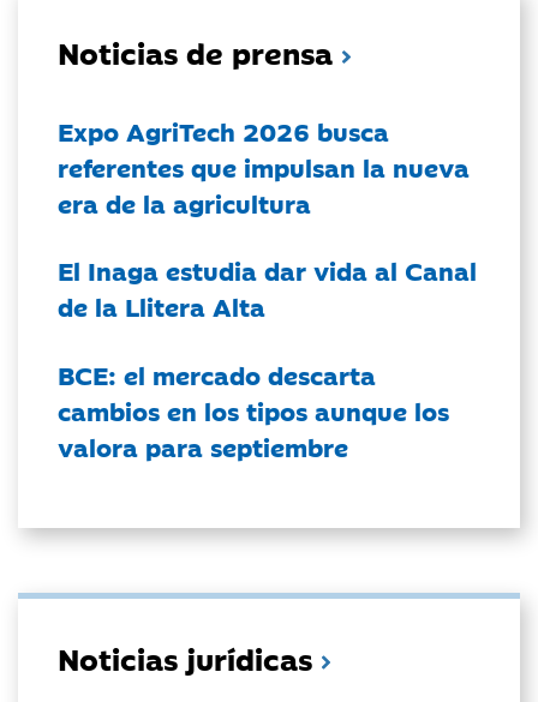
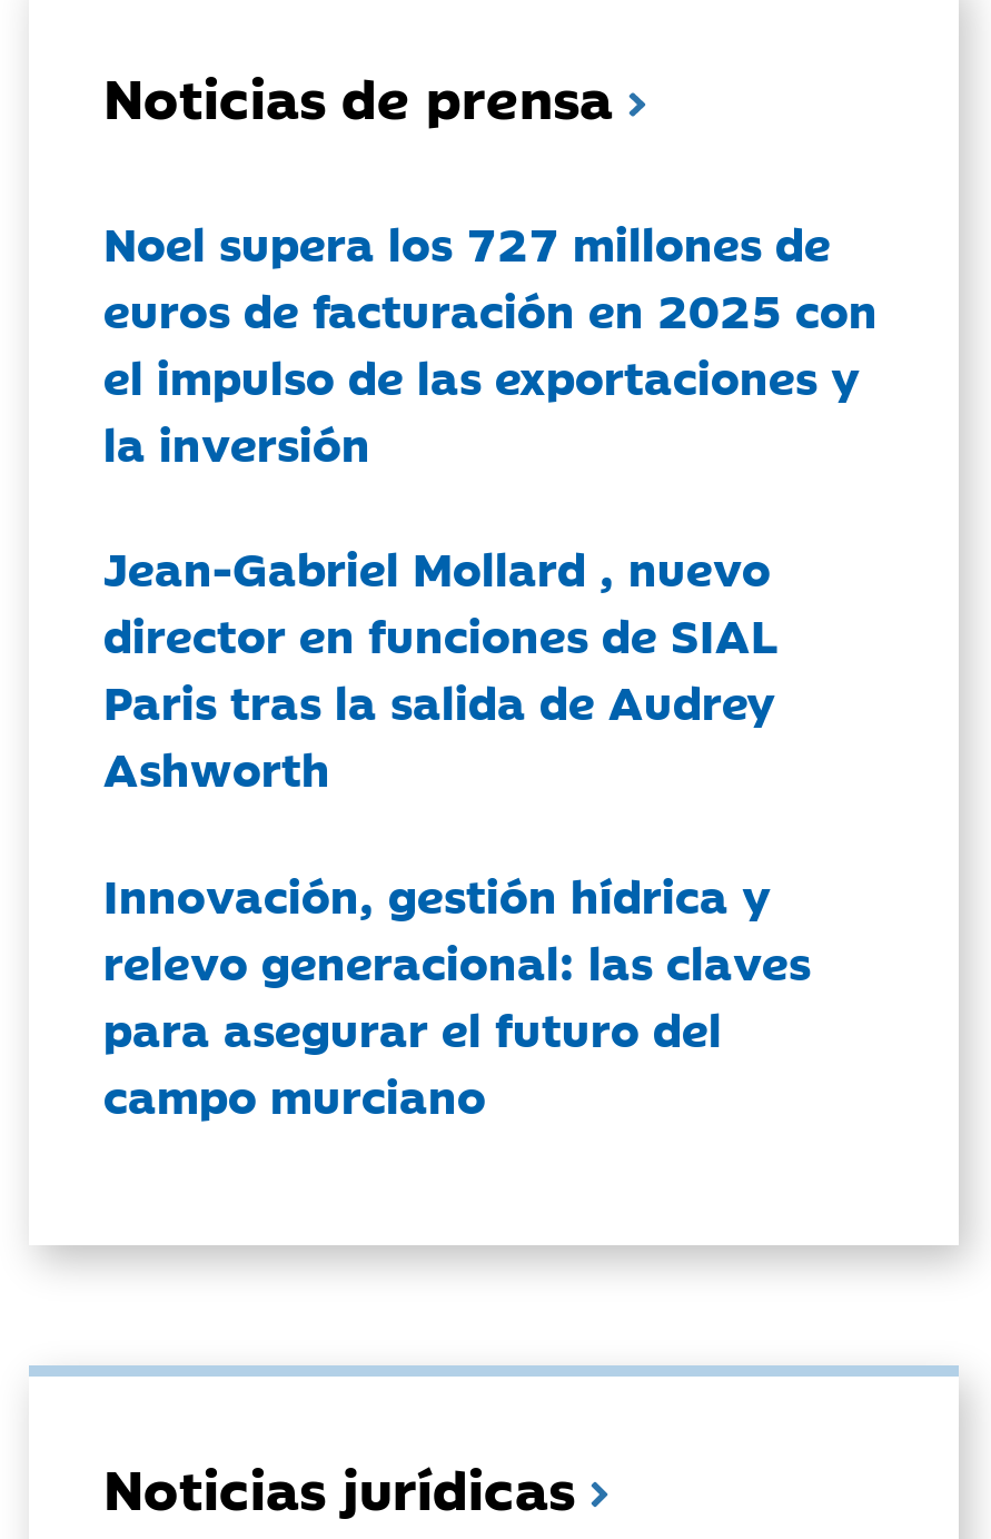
[58,112,470,220] Expo AgriTech 2026 busca | referentes que impulsan la nueva | era de la agricultura -> [103,207,877,474] Noel supera los 727 millones de | euros de facturación en 2025 con | el impulso de las exportaciones y | la inversión
[58,252,477,324] El Inaga estudia dar vida al Canal | de la Llitera Alta -> [103,533,777,801] Jean-Gabriel Mollard , nuevo | director en funciones de SIAL | Paris tras la salida de Audrey | Ashworth
[58,356,449,464] BCE: el mercado descarta | cambios en los tipos aunque los | valora para septiembre -> [103,860,810,1127] Innovación, gestión hídrica y | relevo generacional: las claves | para asegurar el futuro del | campo murciano

